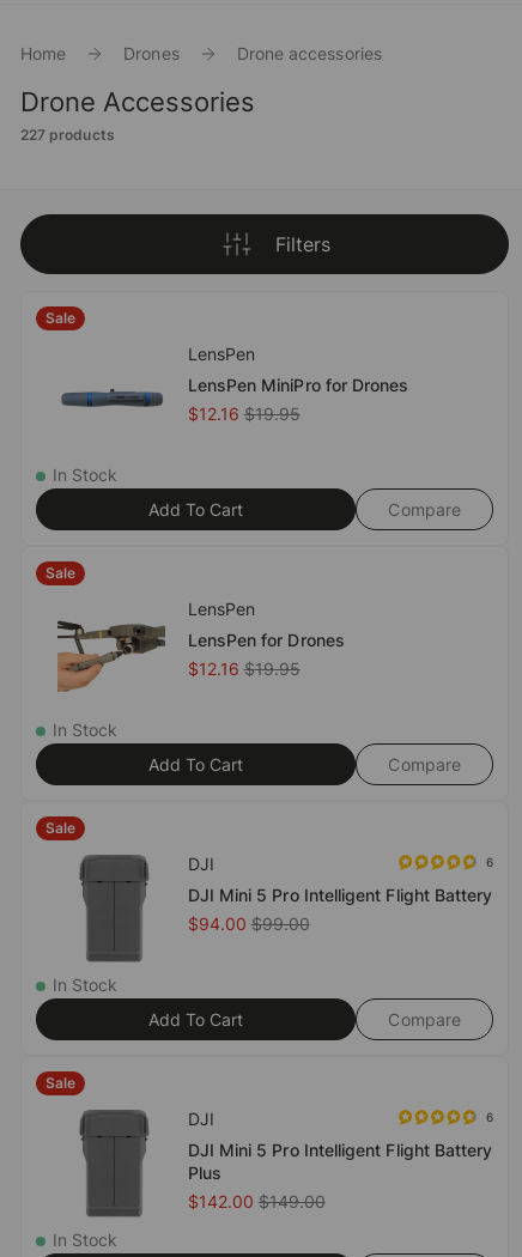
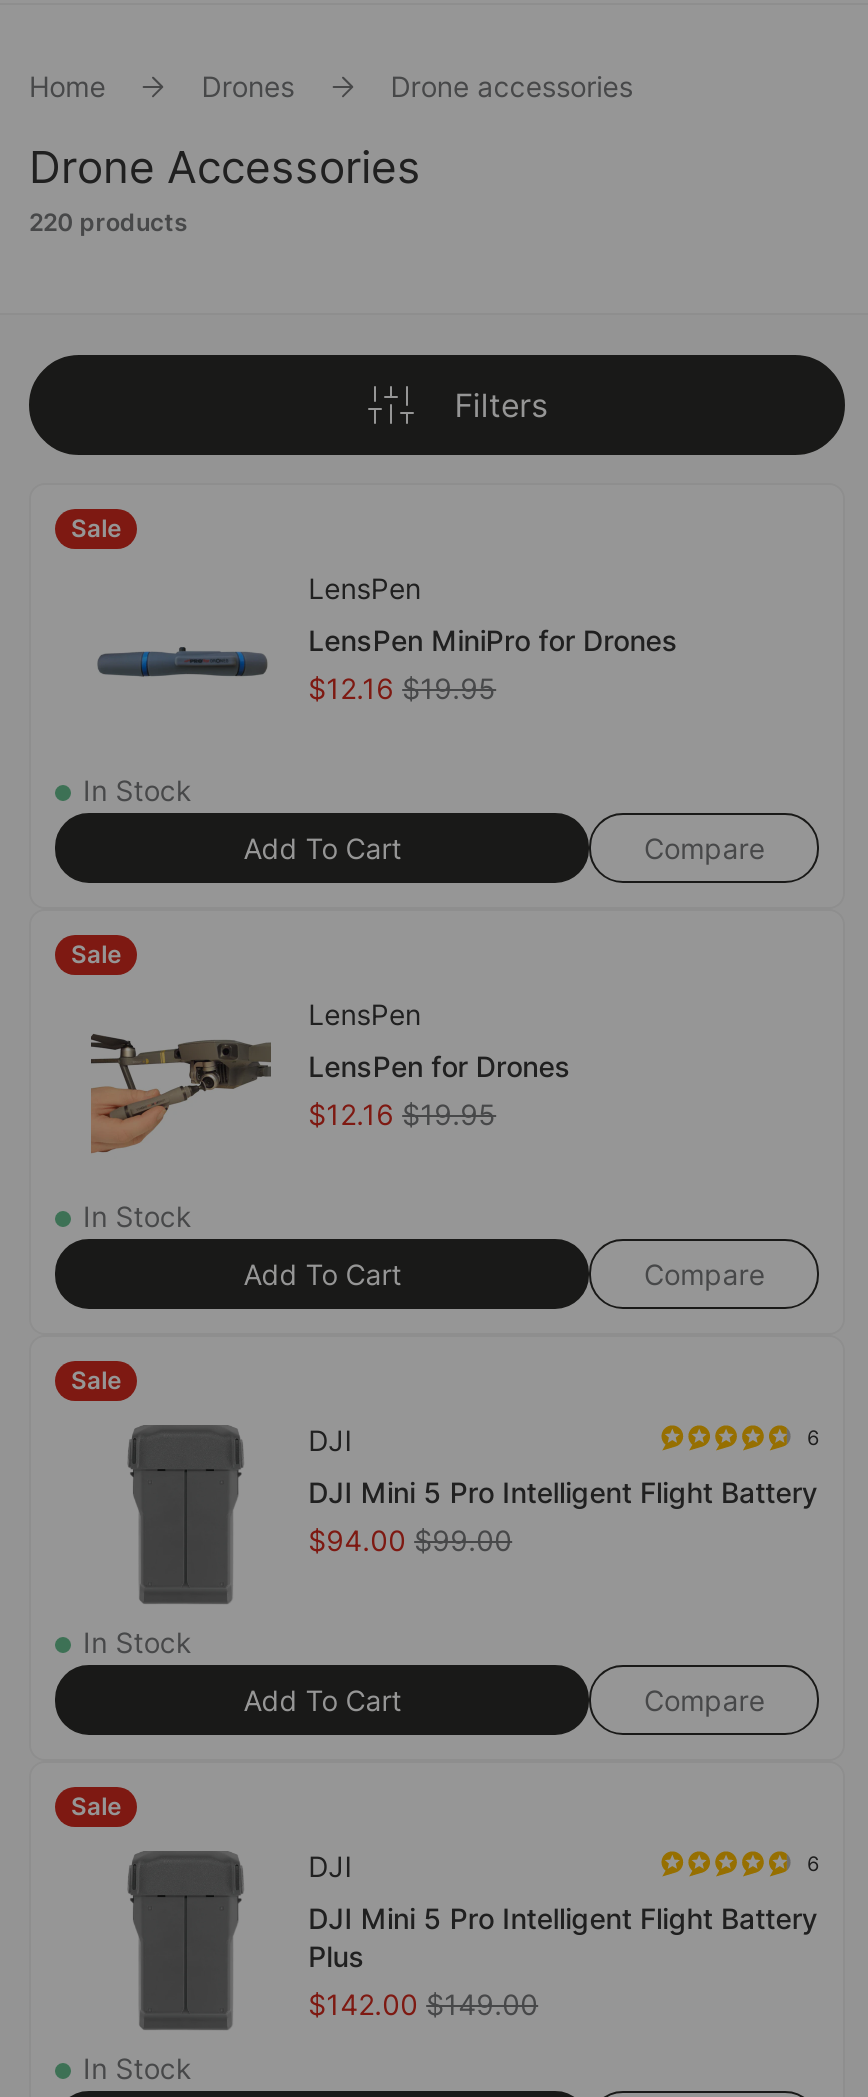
[20,126,115,144] 227 products -> [29,207,188,237] 220 products

